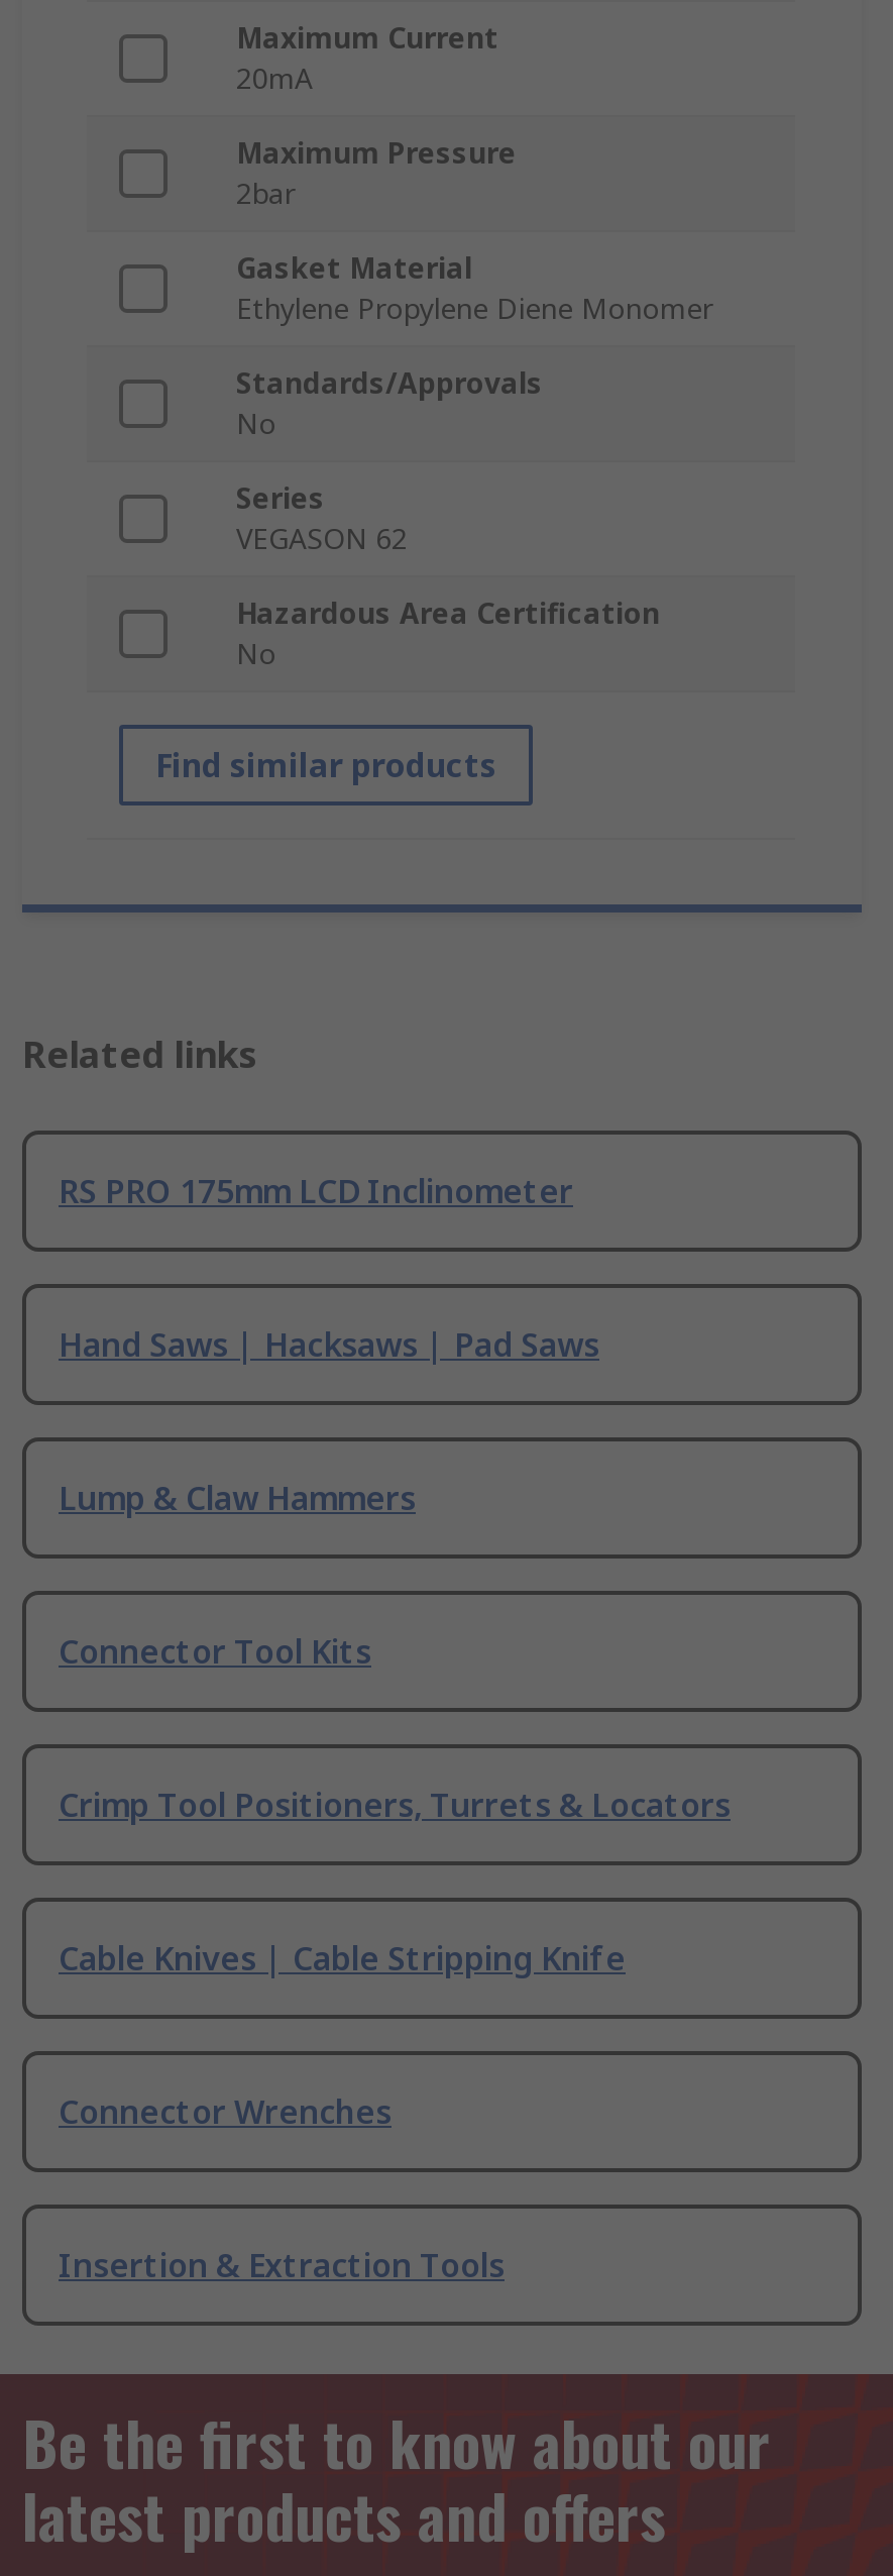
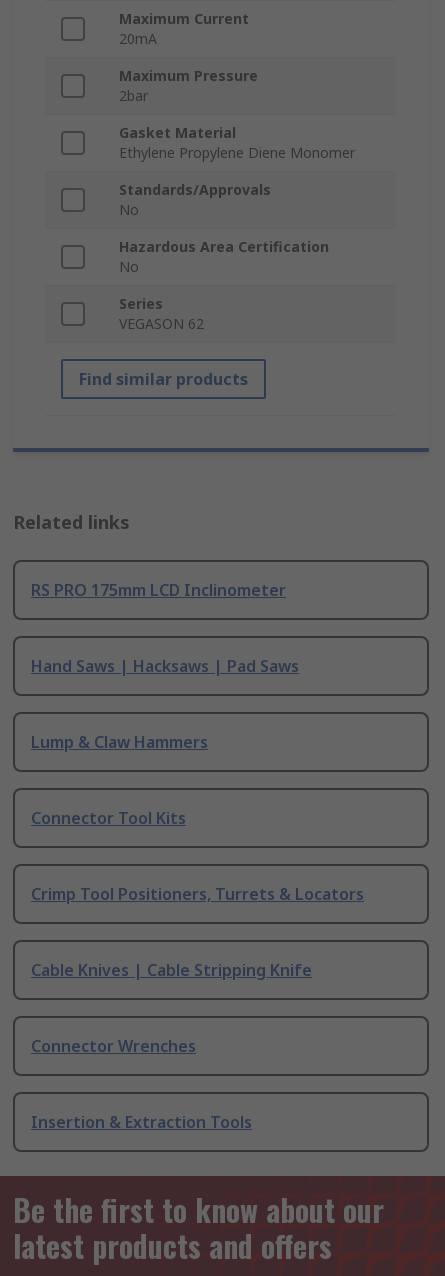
moved [236,479,408,558] -> [119,294,204,333]: Series | VEGASON 62
moved [236,595,660,673] -> [119,237,329,276]: Hazardous Area Certification | No

